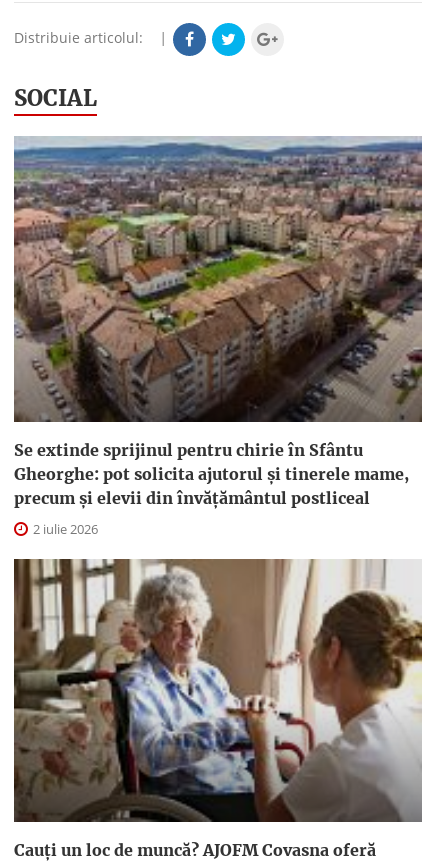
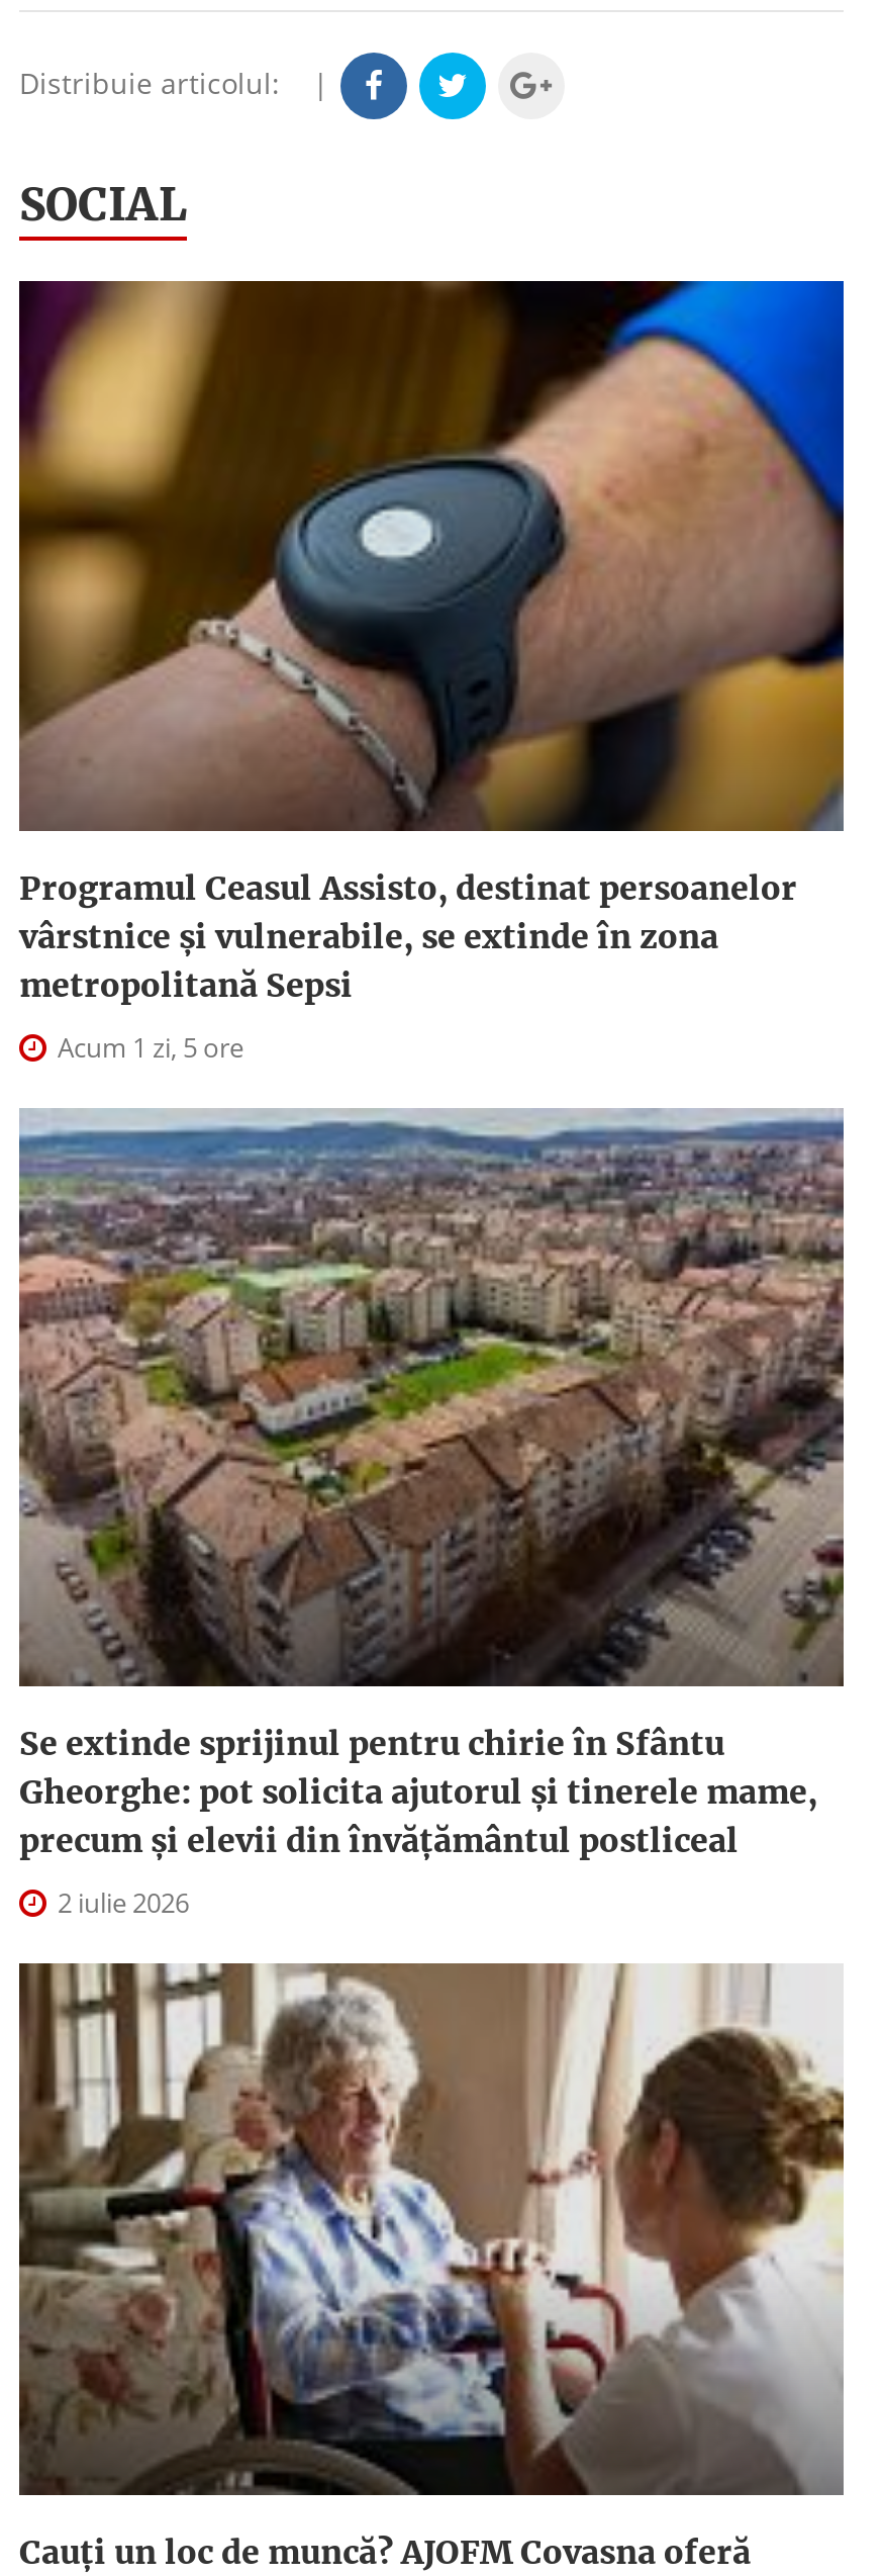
none -> [17,279,846,1066] [image] | Programul Ceasul Assisto, destinat persoanelor | vârstnice şi vulnerabile, se extinde în zona | metropolitană Sepsi | Acum 1 zi, 5 ore

